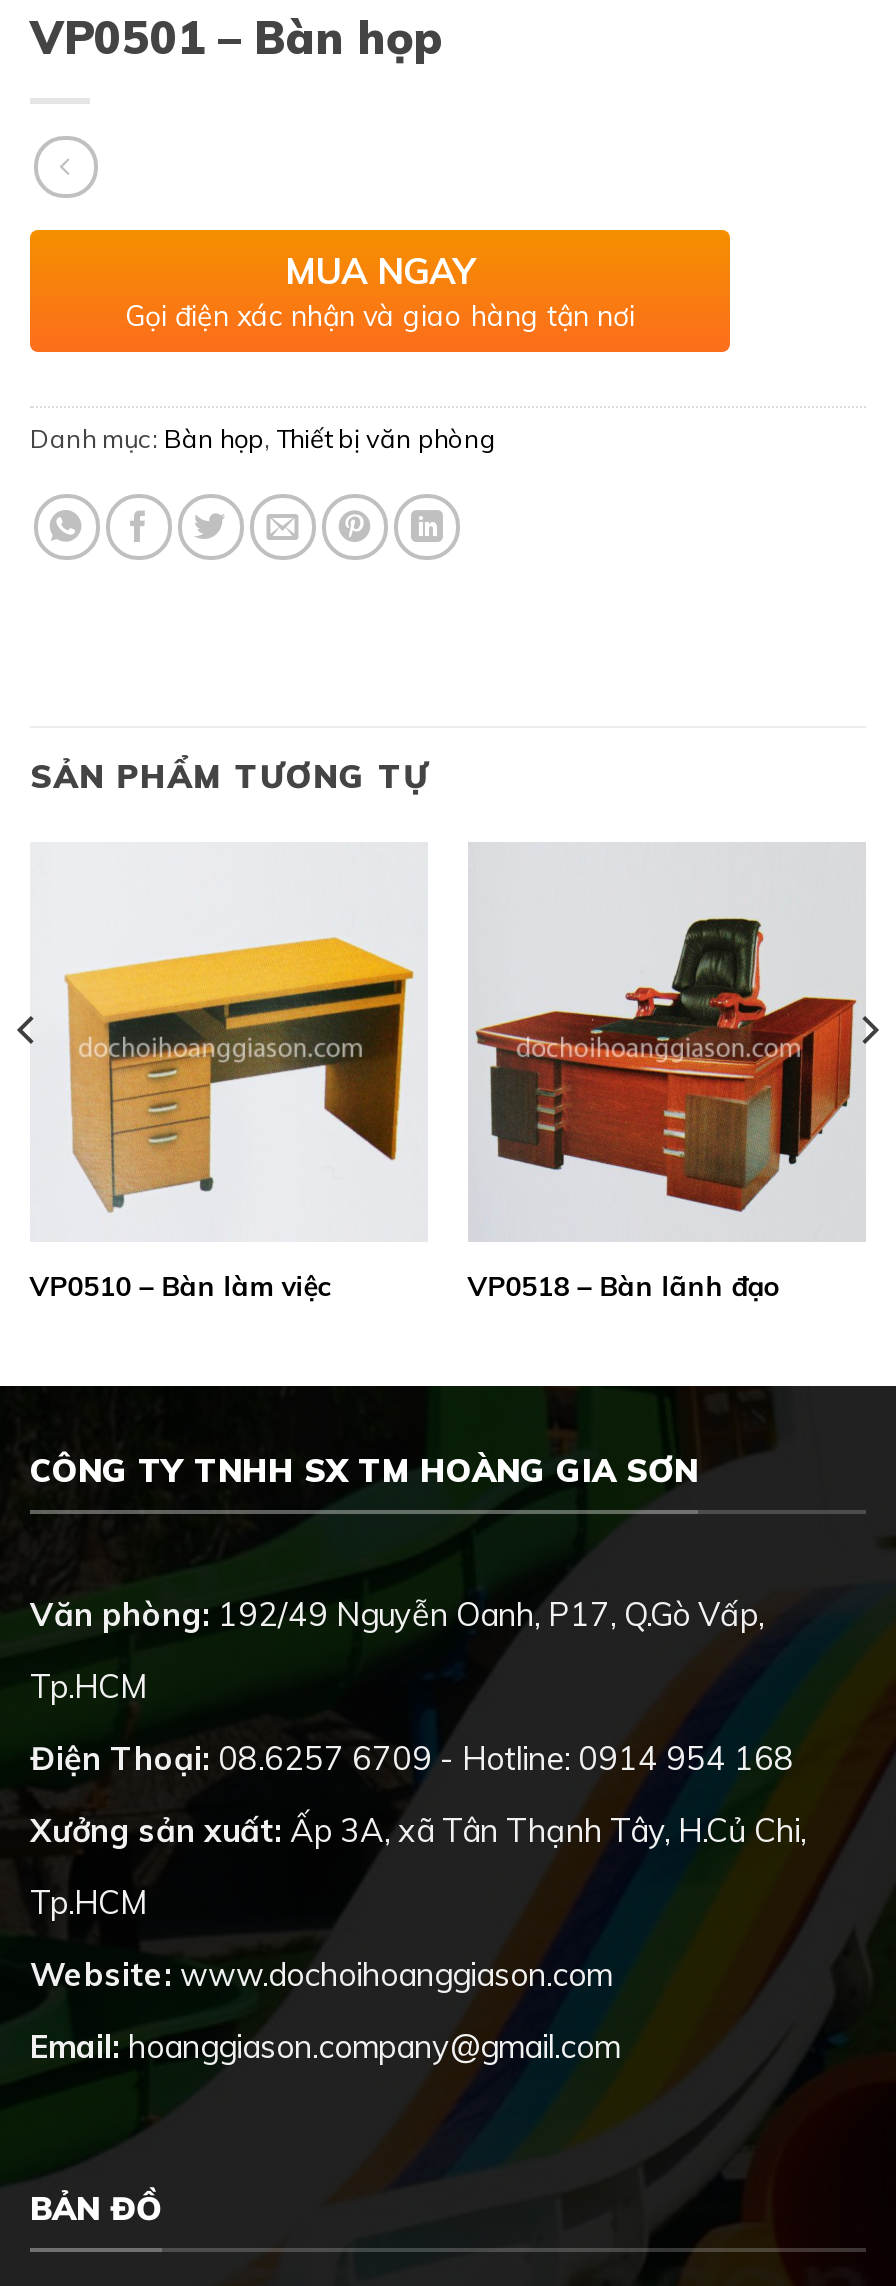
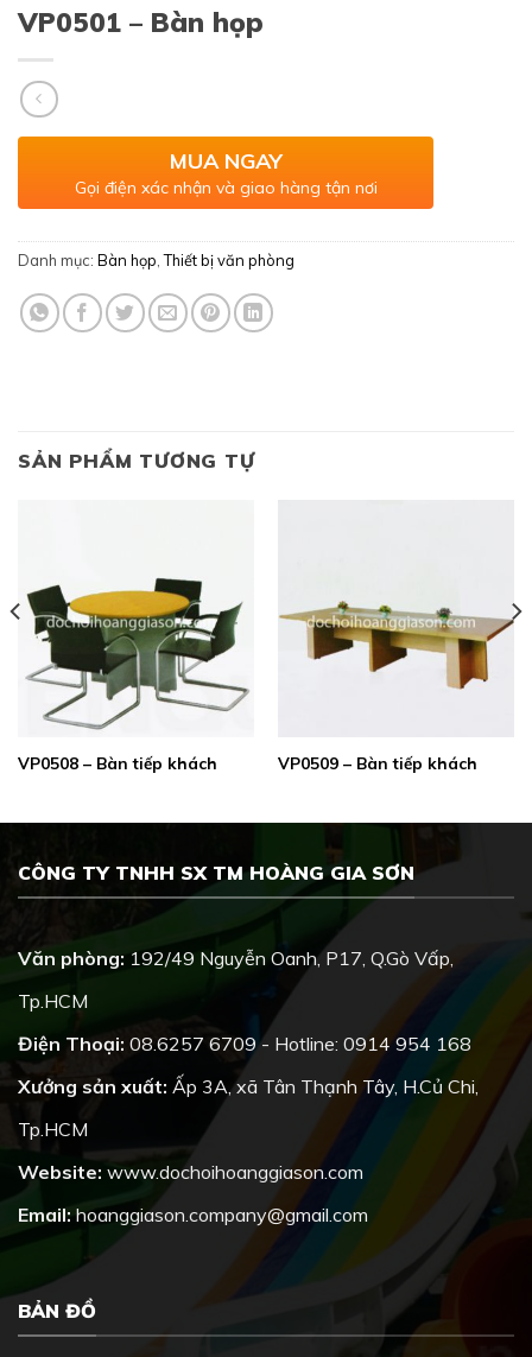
[468,916,864,1301] [image] | VP0518 – Bàn lãnh đạo -> [278,545,514,773] [image] | VP0509 – Bàn tiếp khách
[30,936,416,1301] [image] | VP0510 – Bàn làm việc -> [18,557,249,773] [image] | VP0508 – Bàn tiếp khách

